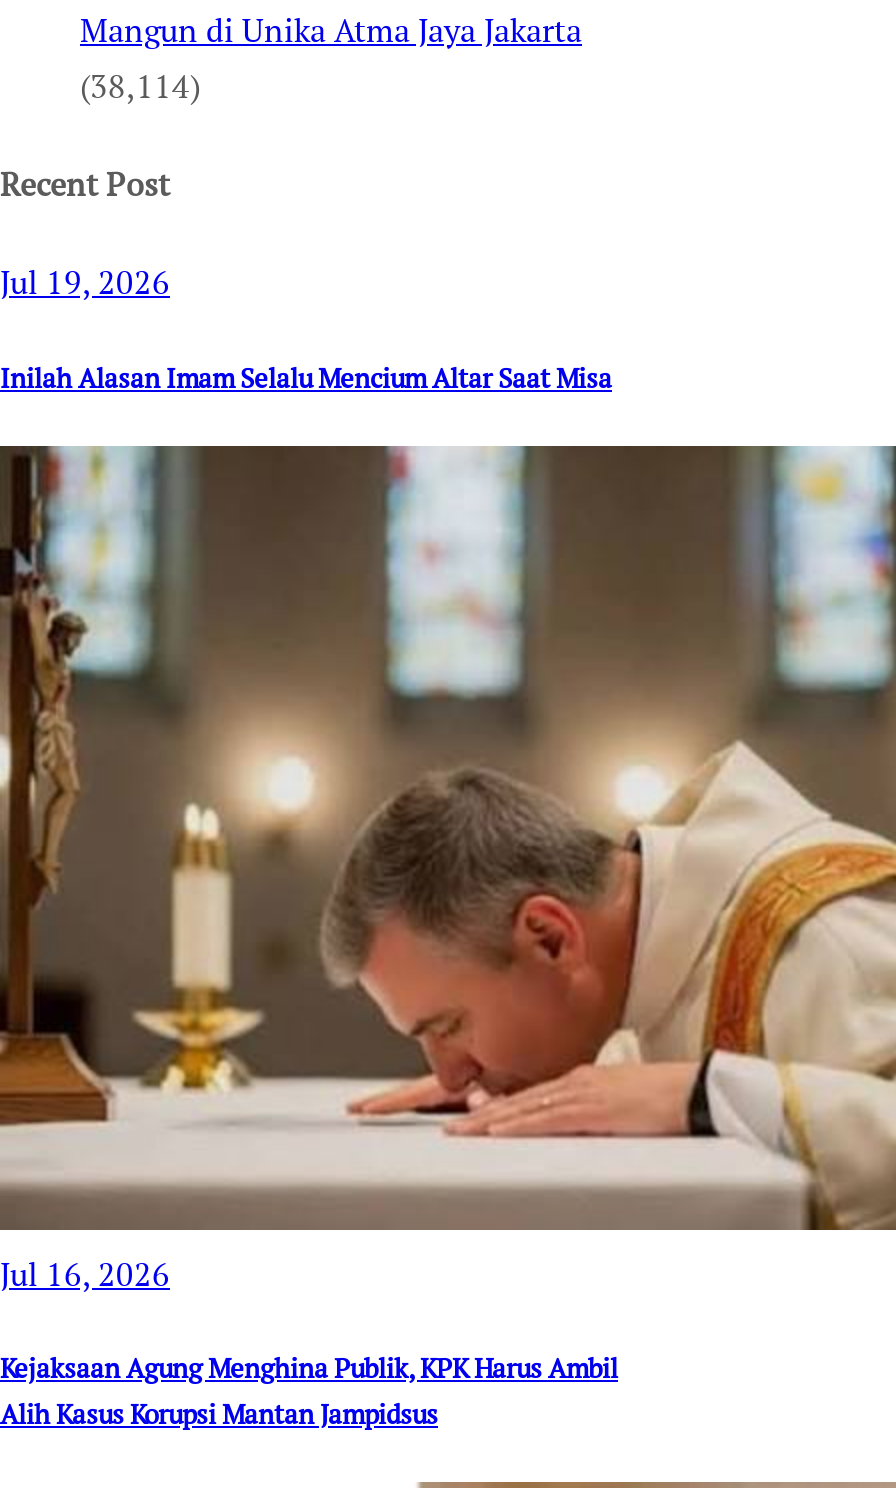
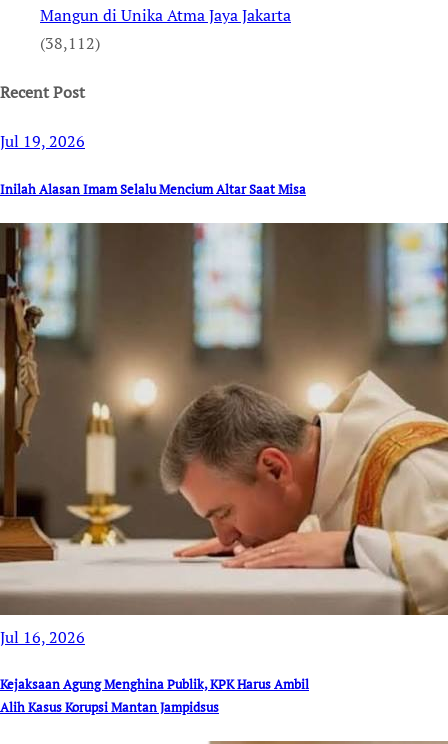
[80,64,200,108] (38,114) -> [40,32,100,54] (38,112)

